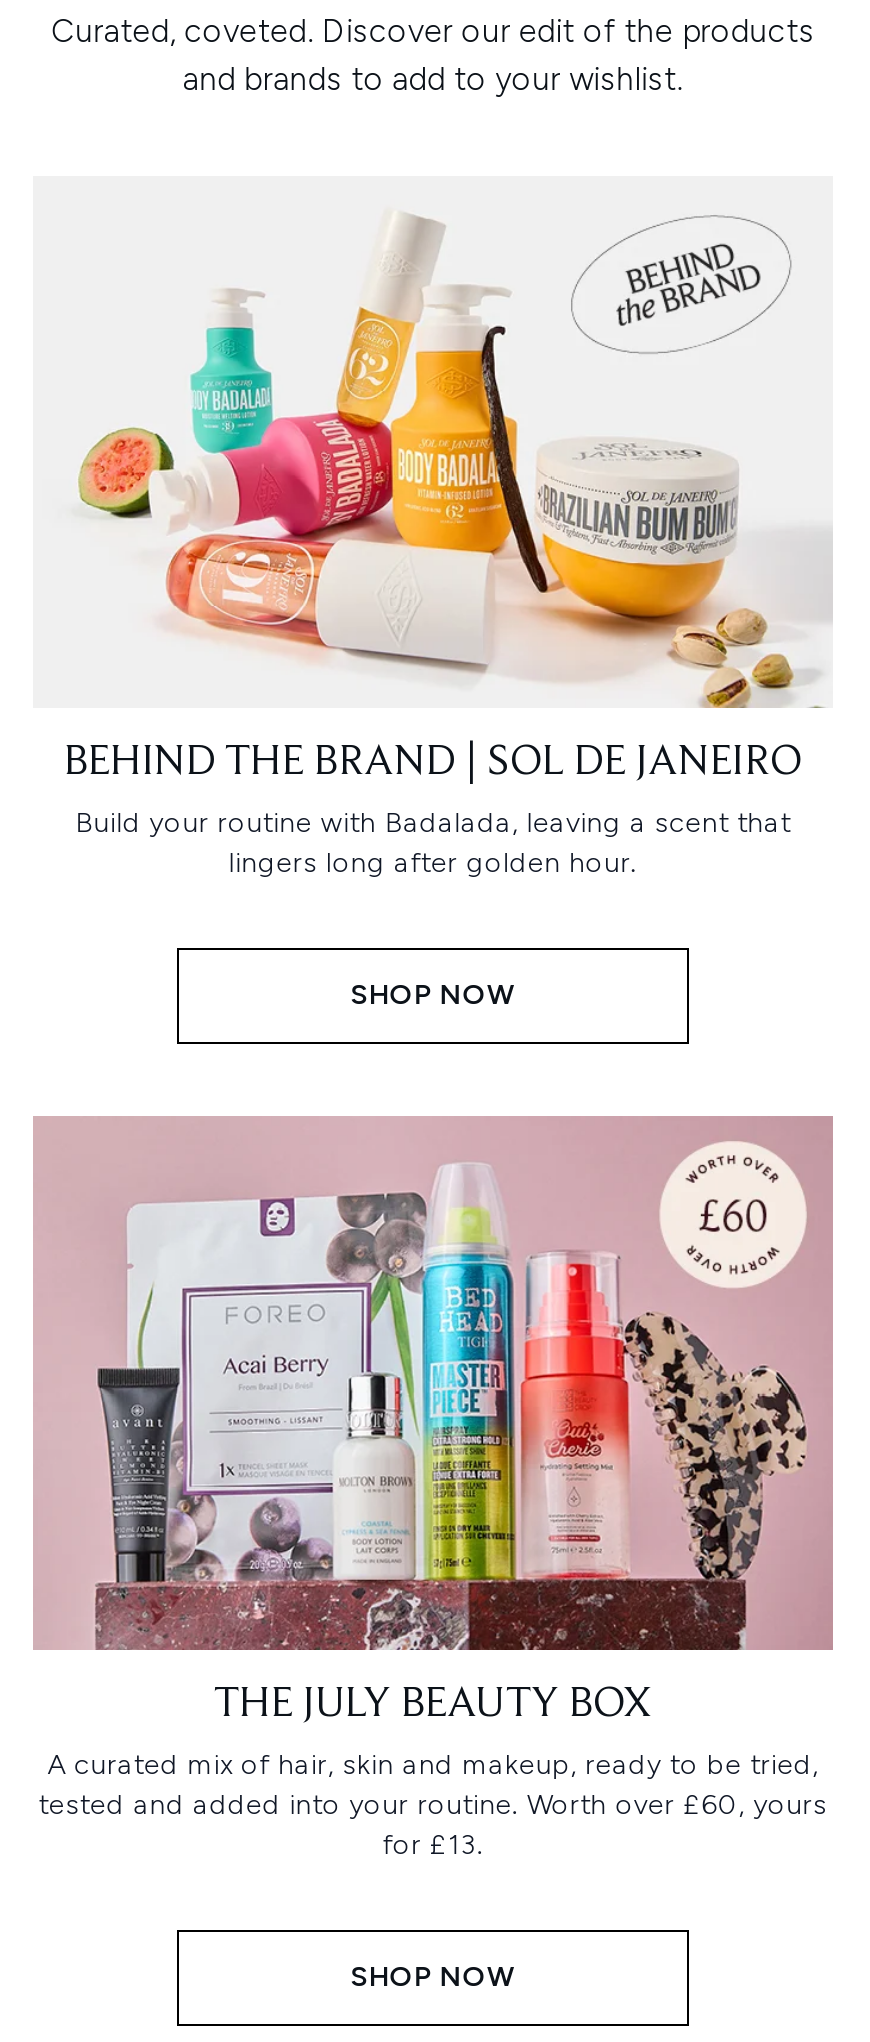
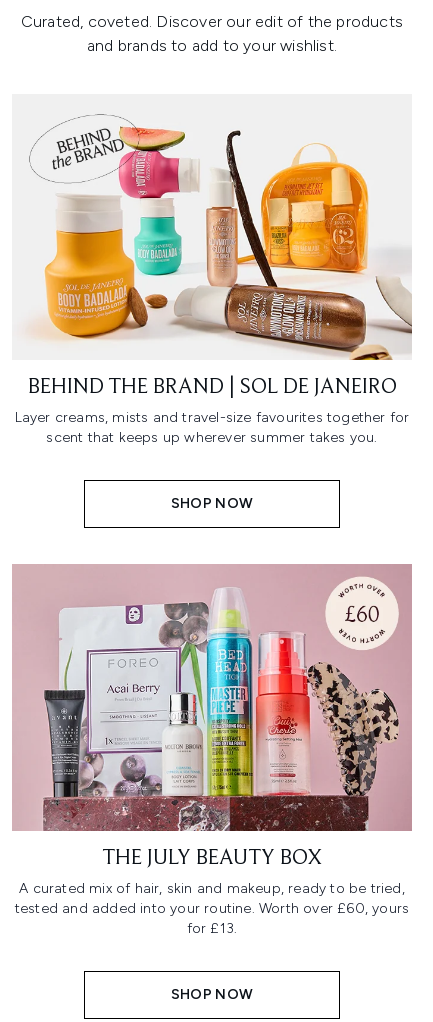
[77,214,833,710] [image] -> [29,114,413,361] [image]
[75,806,791,880] Build your routine with Badalada, leaving a scent that | lingers long after golden hour. -> [15,409,409,446] Layer creams, mists and travel-size favourites together for | scent that keeps up wherever summer takes you.

